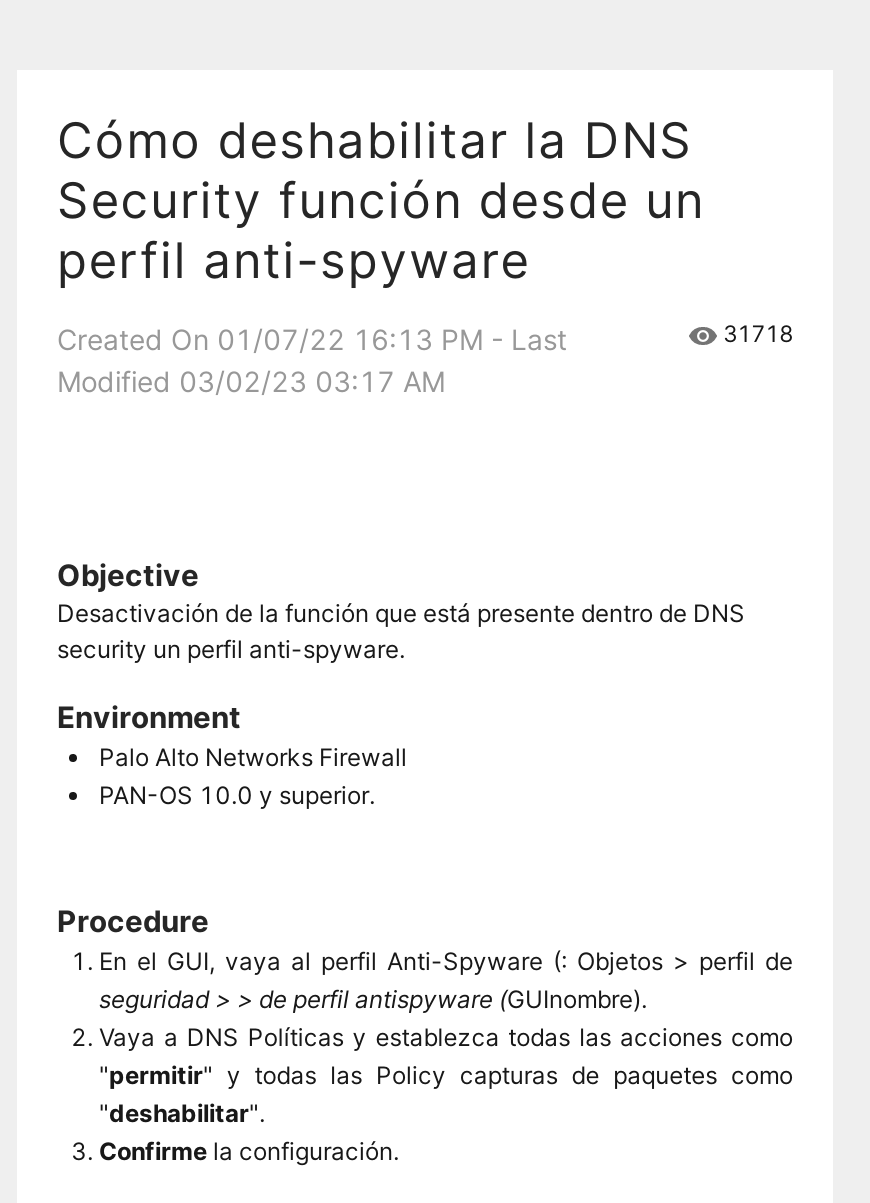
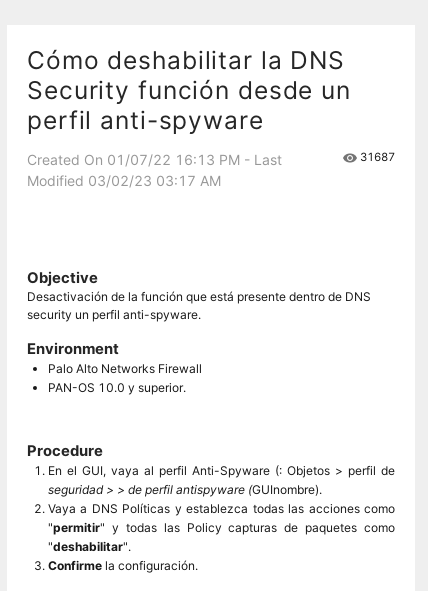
[723,320,793,348] 31718 -> [360,150,395,164] 31687

